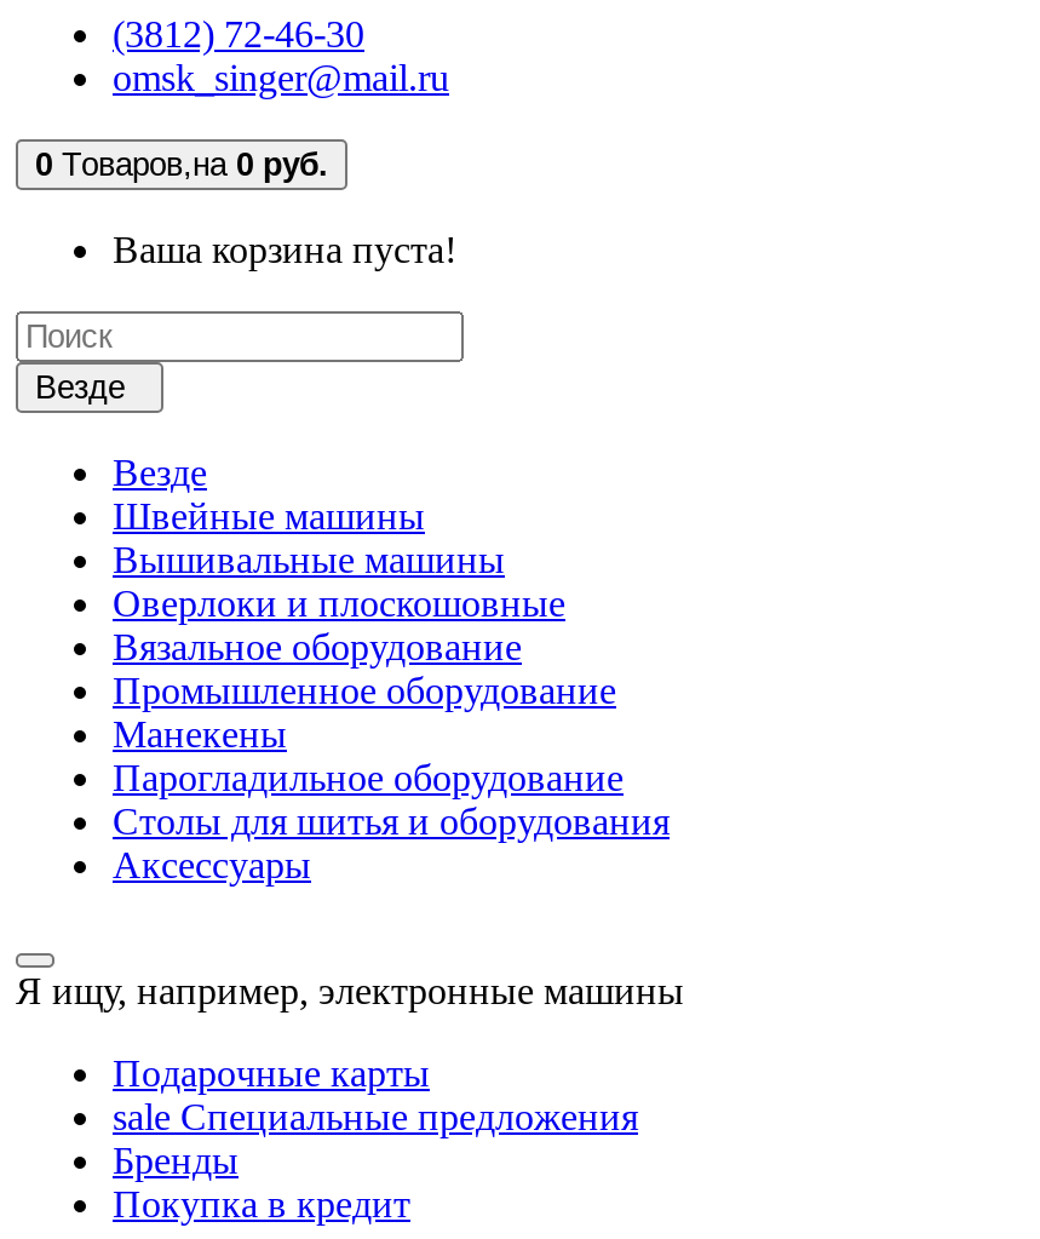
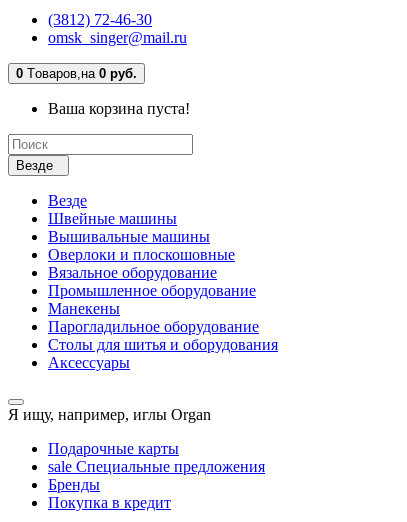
[16,971,684,1012] Я ищу, например, электронные машины -> [8,406,211,423] Я ищу, например, иглы Organ

